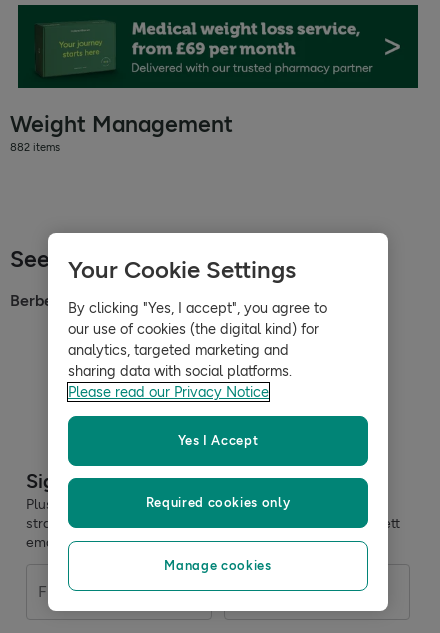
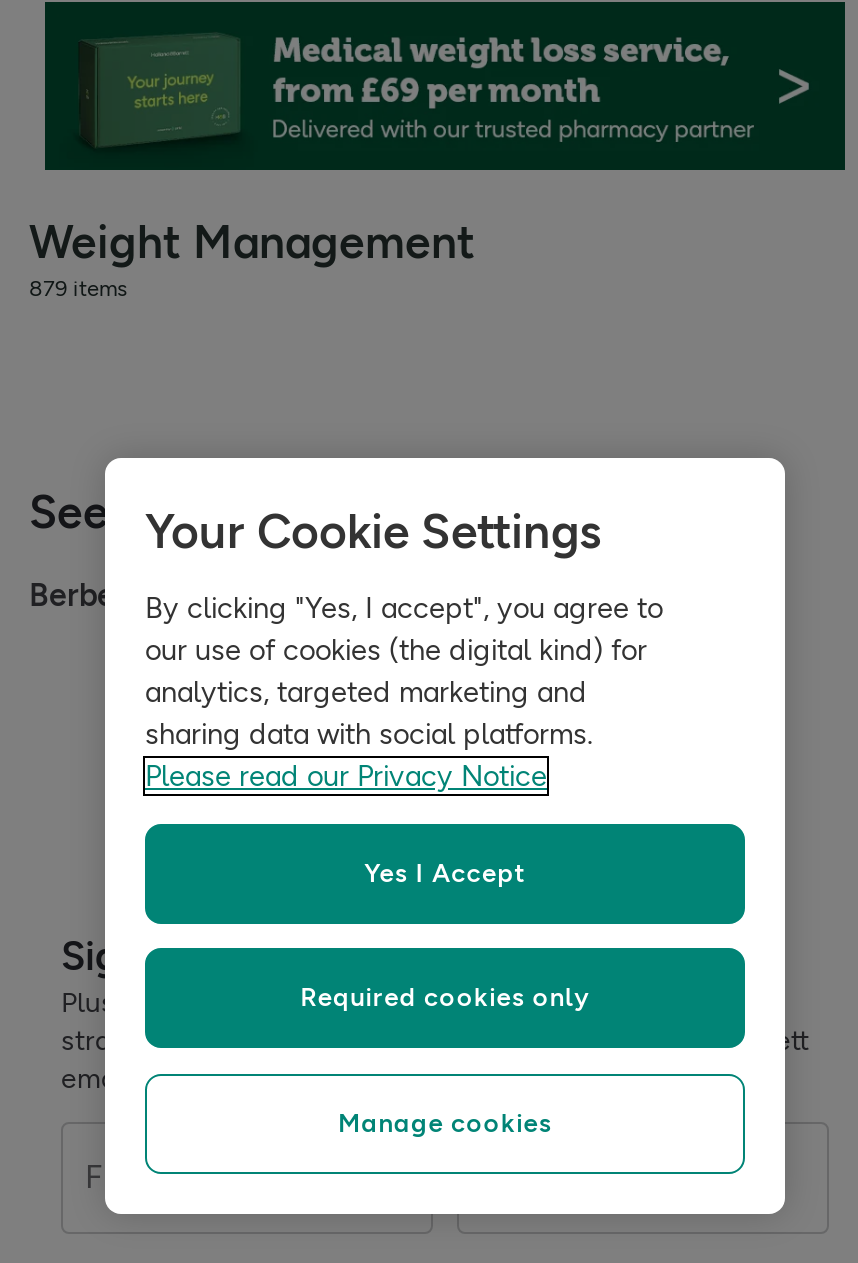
[10,141,60,154] 882 items -> [29,275,127,301] 879 items

